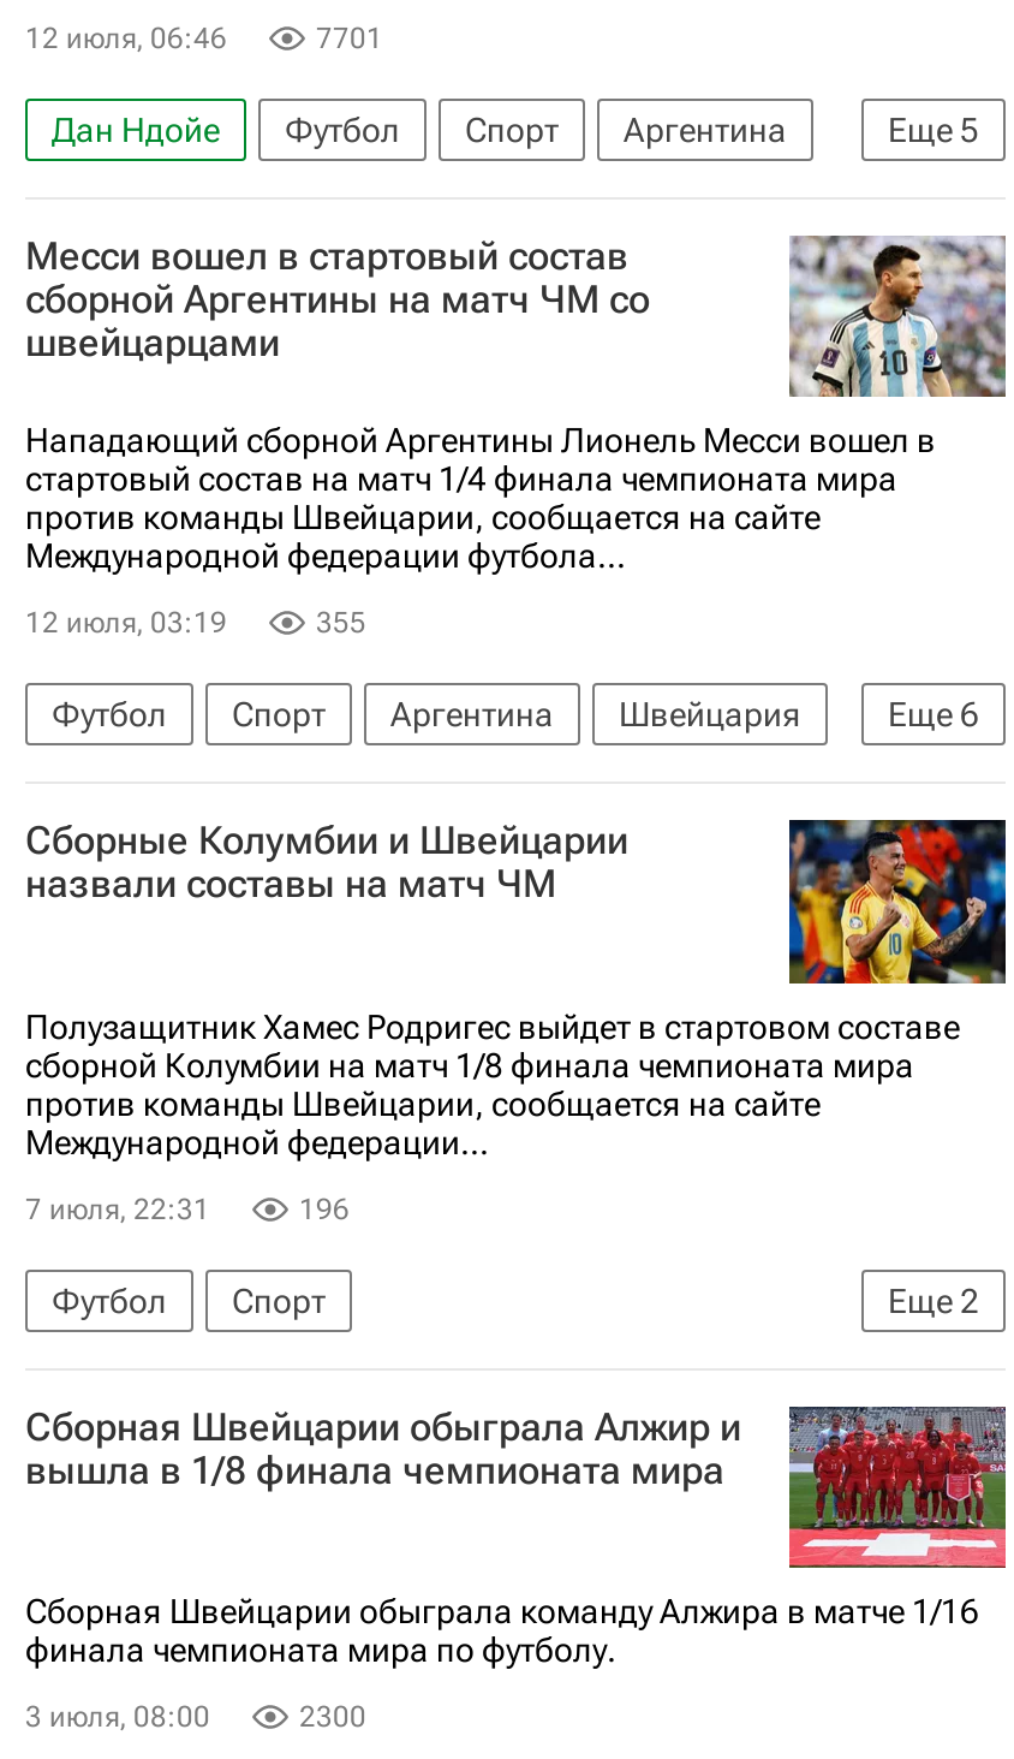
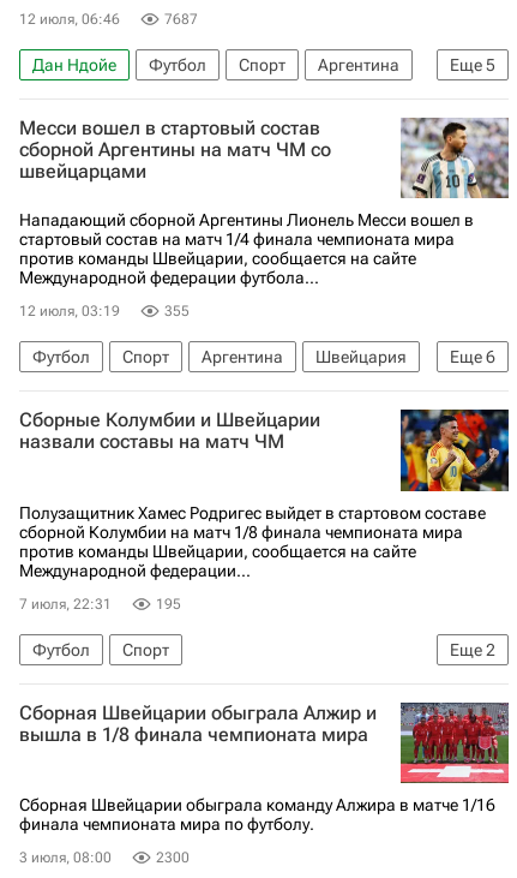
[316,20,383,54] 7701 -> [164,10,198,27] 7687
[299,1192,350,1225] 196 -> [156,595,181,612] 195

